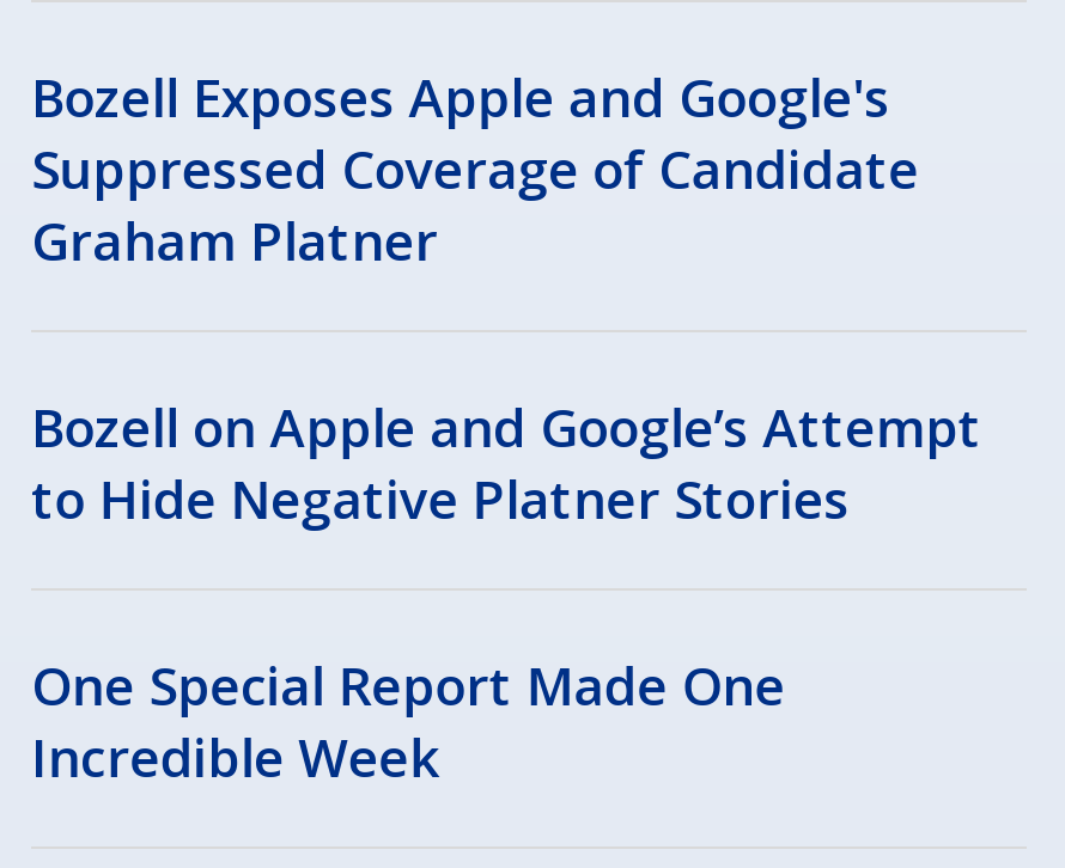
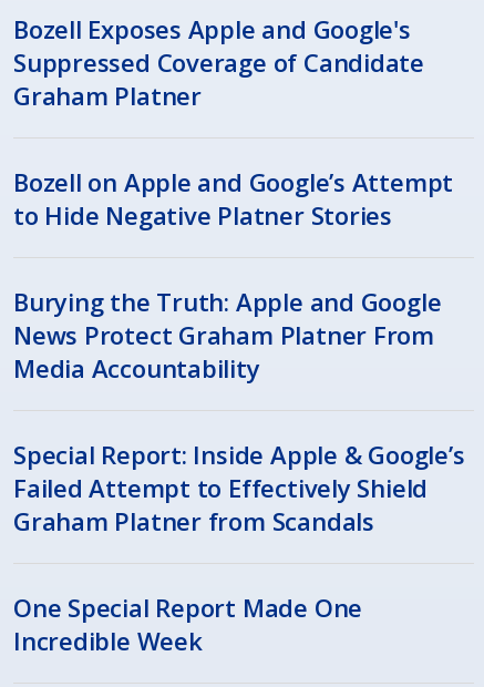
none -> [13,285,465,538] Burying the Truth: Apple and Google | News Protect Graham Platner From | Media Accountability | Special Report: Inside Apple & Google’s | Failed Attempt to Effectively Shield | Graham Platner from Scandals

